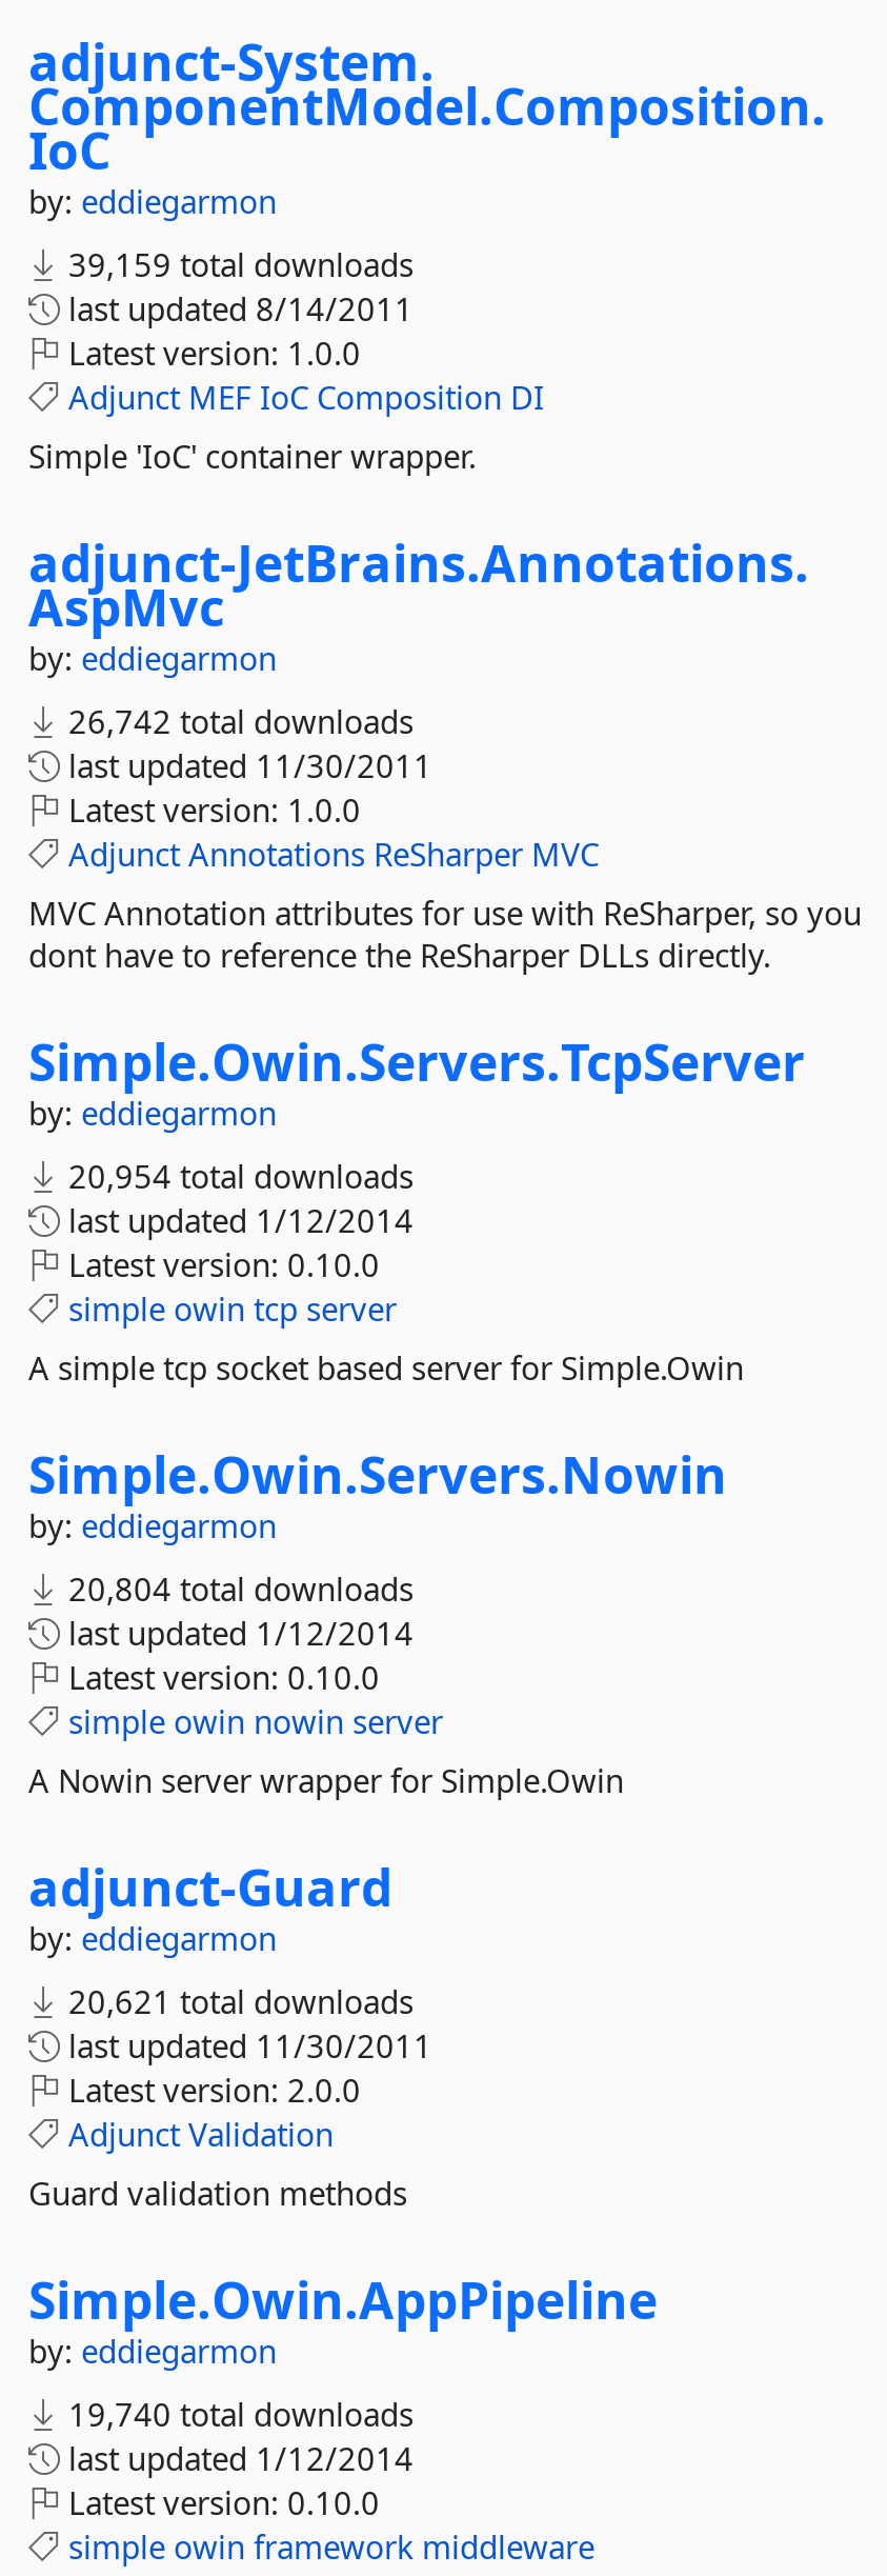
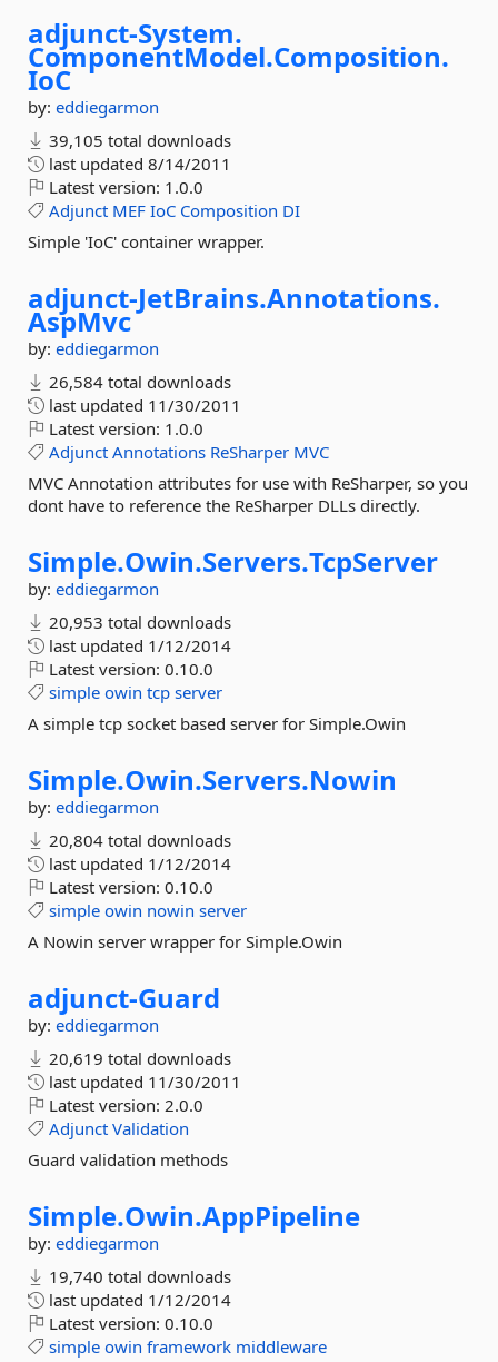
[60,243,414,285] 39,159 total downloads -> [44,129,231,151] 39,105 total downloads
[60,700,414,742] 26,742 total downloads -> [44,371,231,393] 26,584 total downloads
[60,1155,414,1197] 20,954 total downloads -> [44,611,231,633] 20,953 total downloads
[60,1980,414,2022] 20,621 total downloads -> [44,1047,231,1069] 20,619 total downloads

